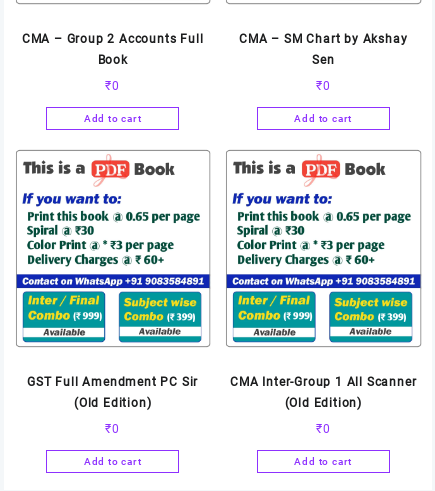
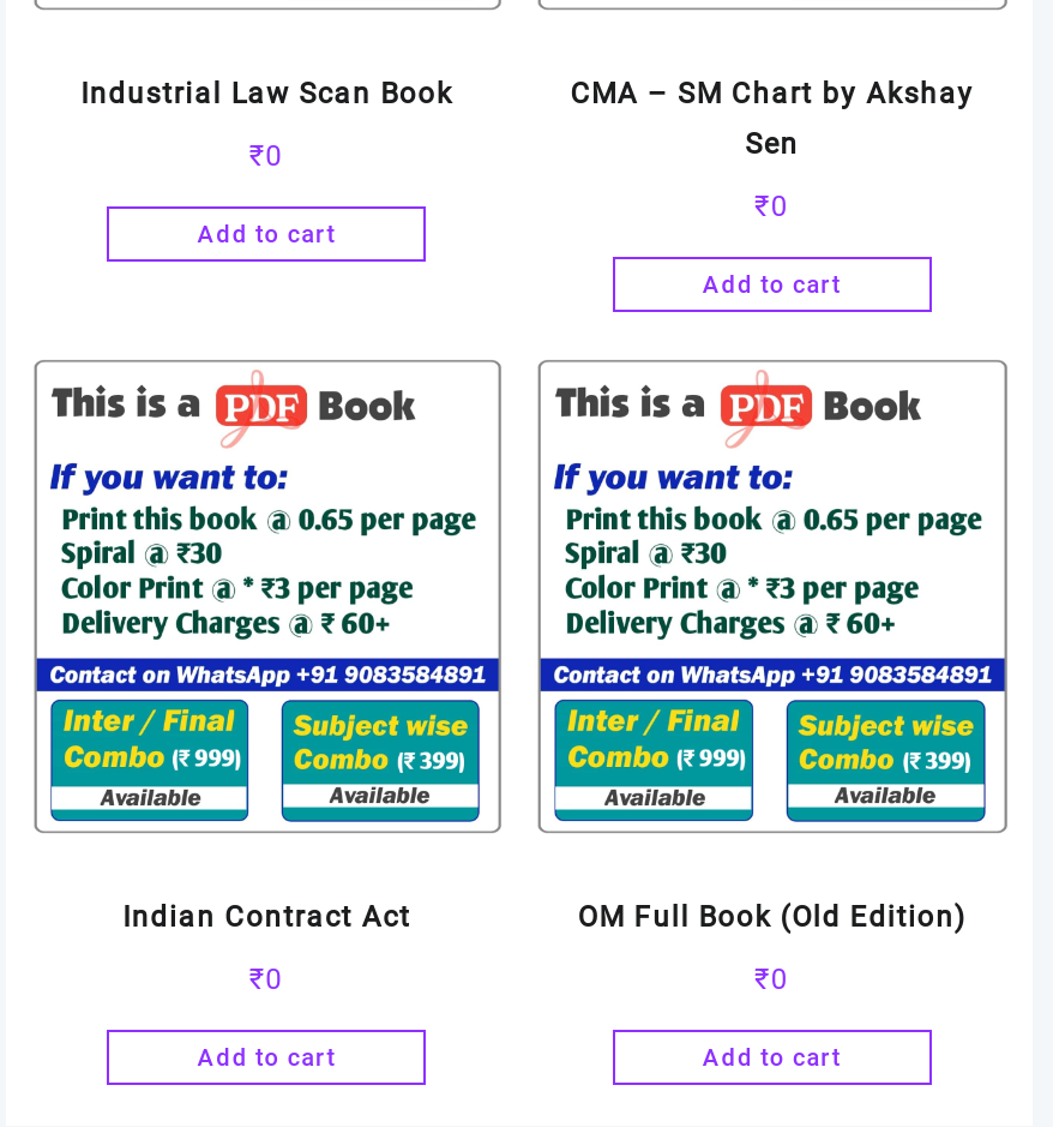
[22,32,203,67] CMA – Group 2 Accounts Full | Book -> [81,77,453,111] Industrial Law Scan Book
[27,374,198,409] GST Full Amendment PC Sir | (Old Edition) -> [123,899,411,933] Indian Contract Act
[230,374,416,409] CMA Inter-Group 1 All Scanner | (Old Edition) -> [578,899,966,933] OM Full Book (Old Edition)

